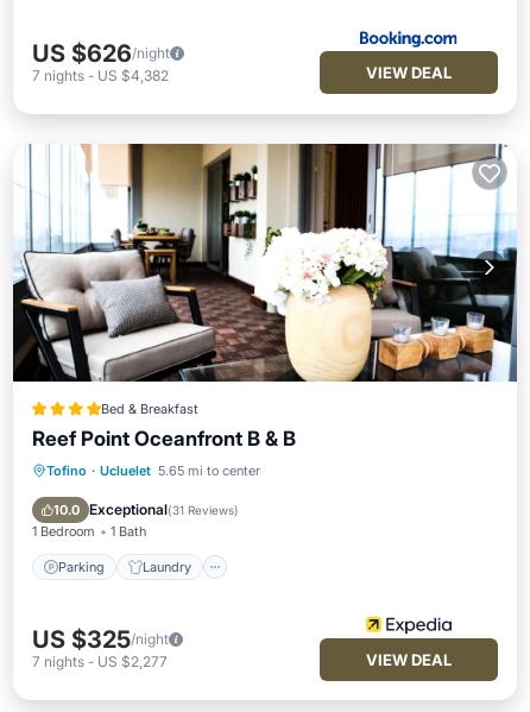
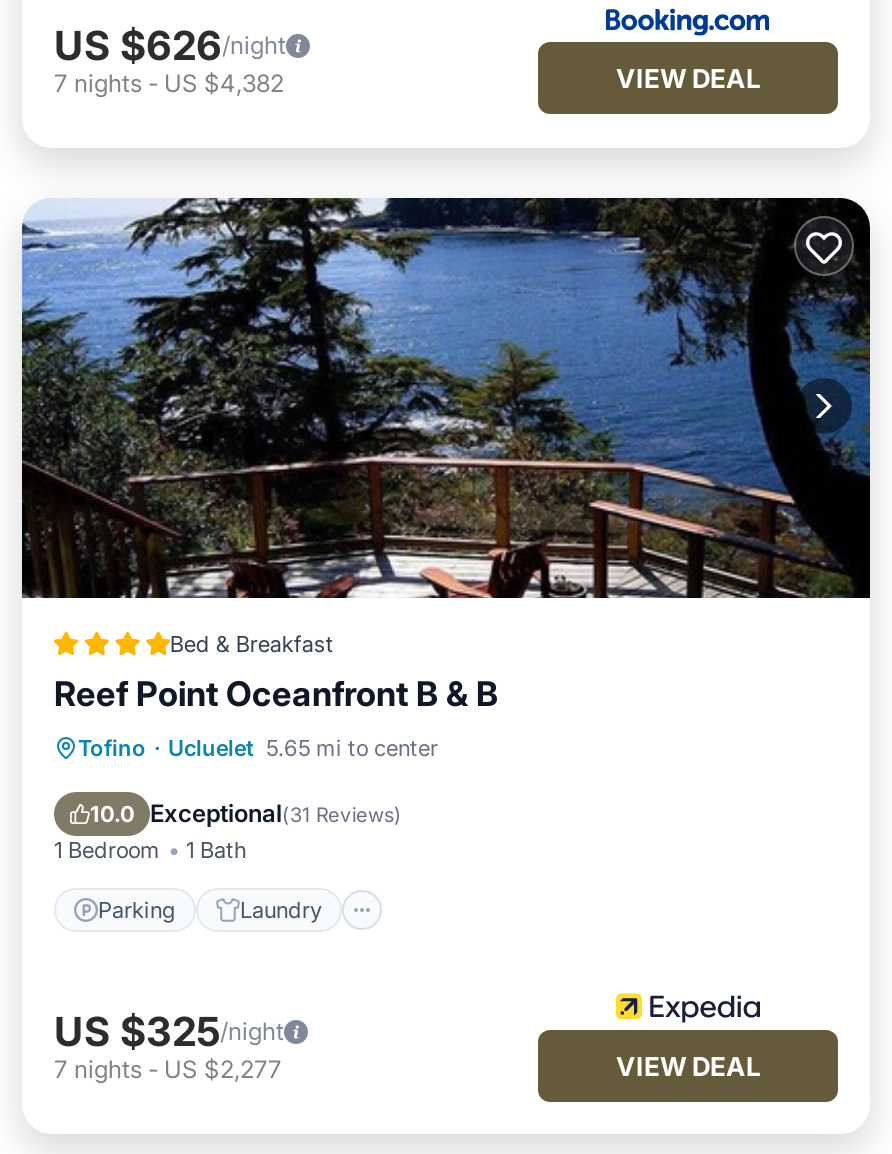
[13,143,518,383] [image] -> [20,196,872,600] [image]

